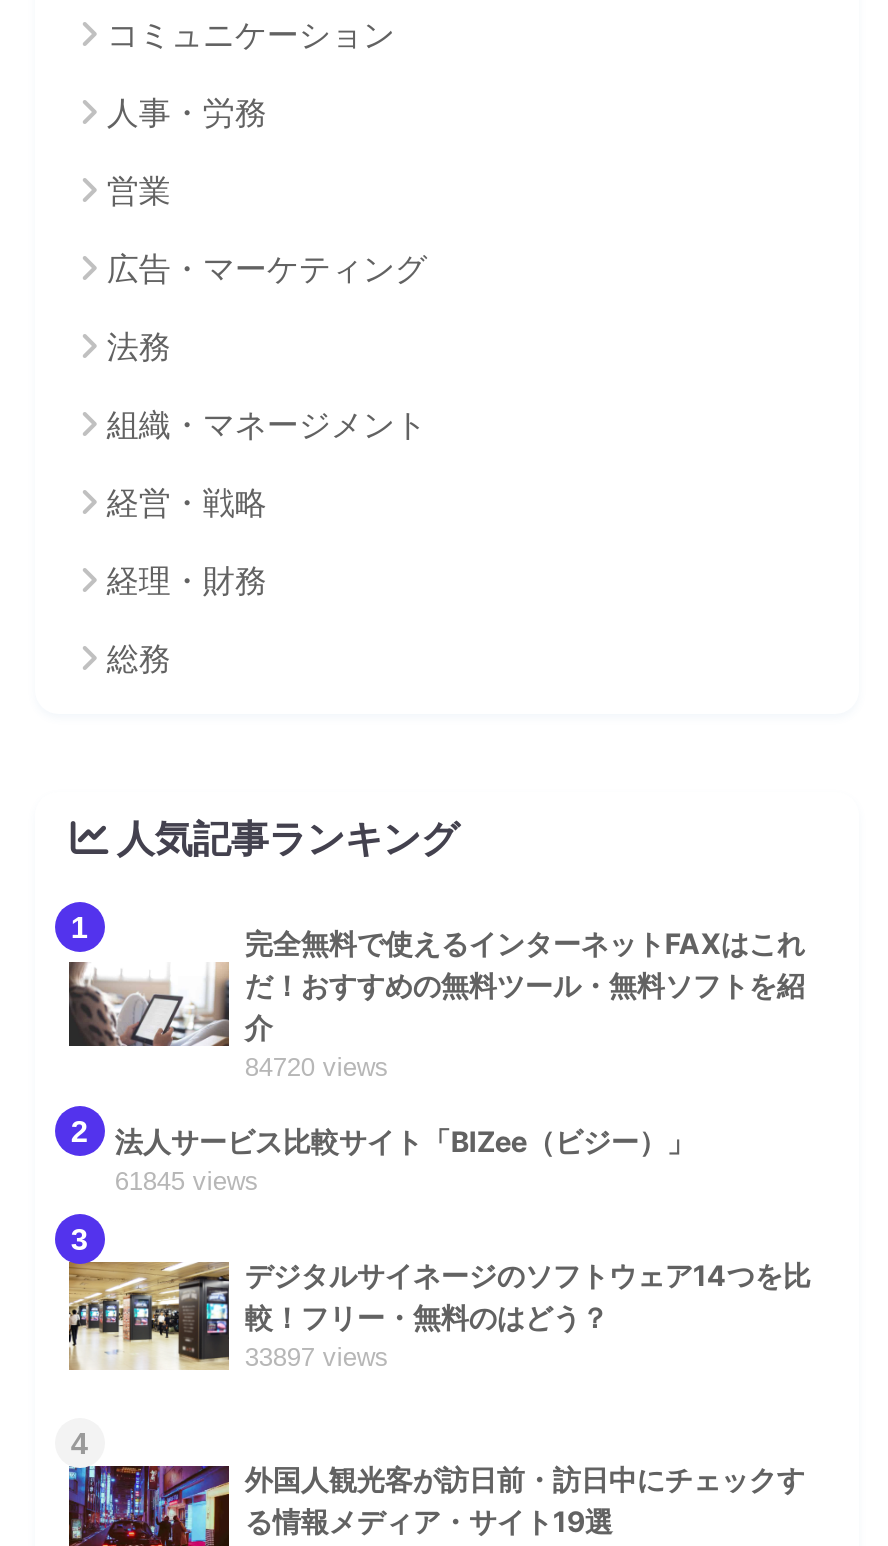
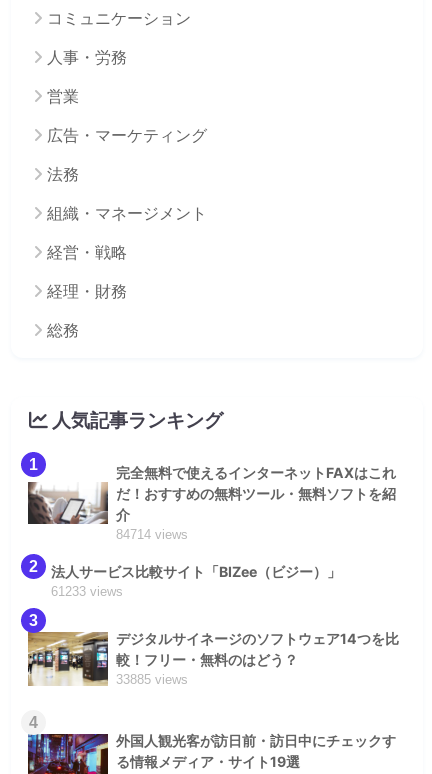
[245,1053,389,1083] 84720 views -> [116,527,188,542] 84714 views
[115,1167,259,1197] 61845 views -> [51,584,123,599] 61233 views
[245,1343,389,1373] 33897 views -> [116,672,188,687] 33885 views

